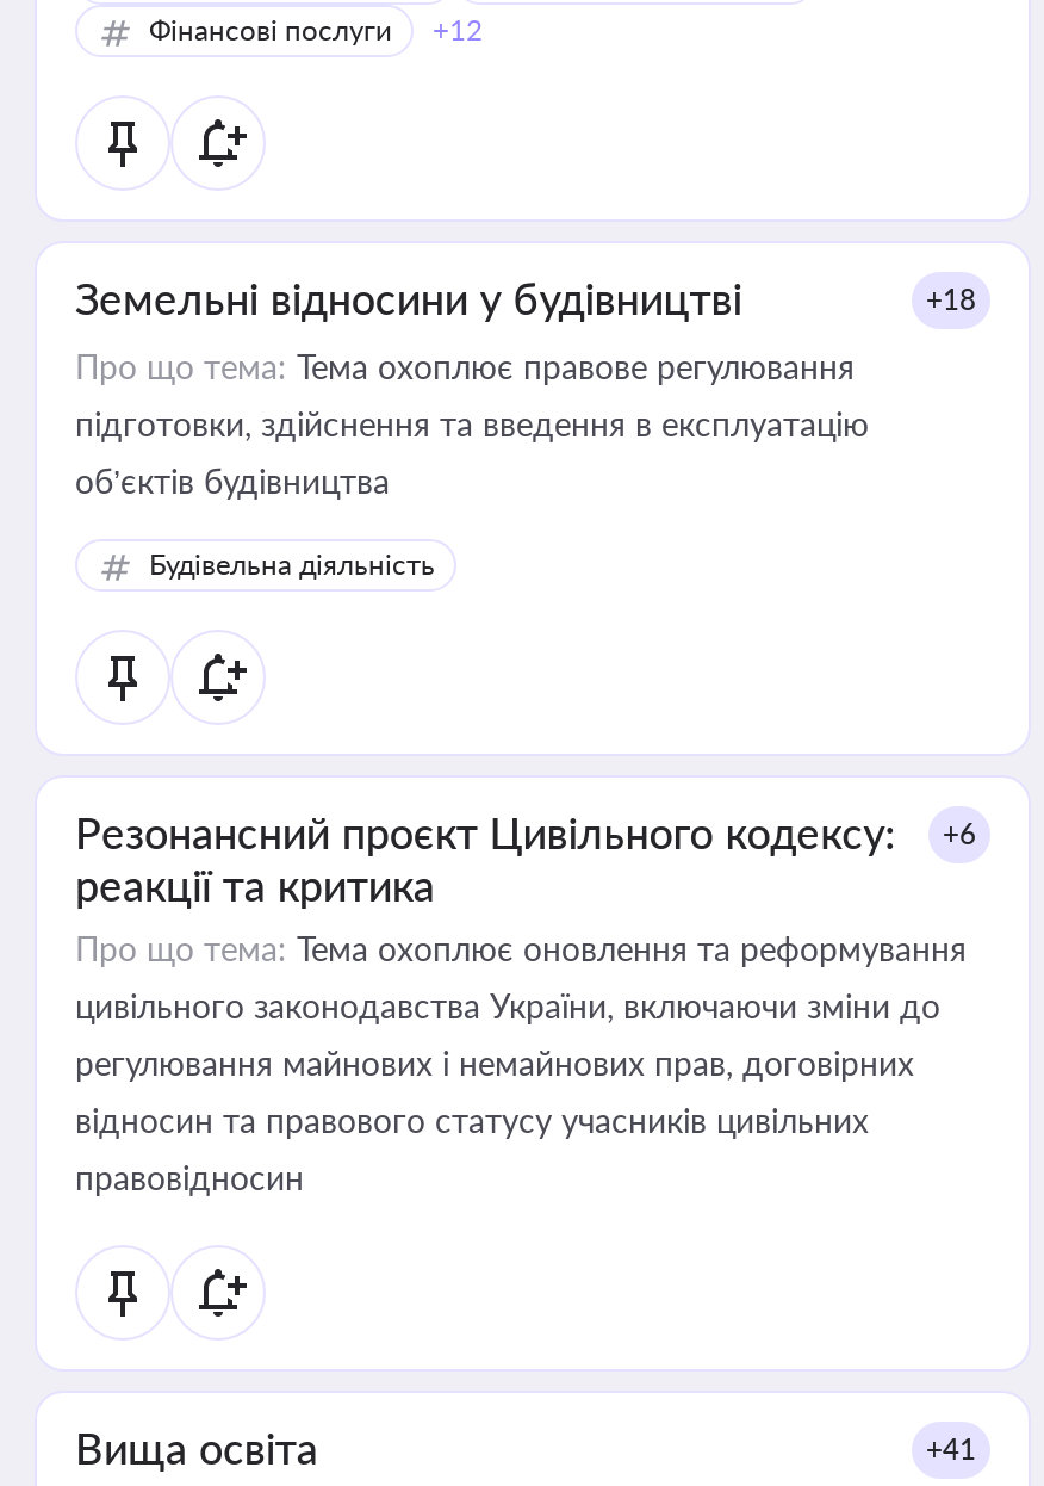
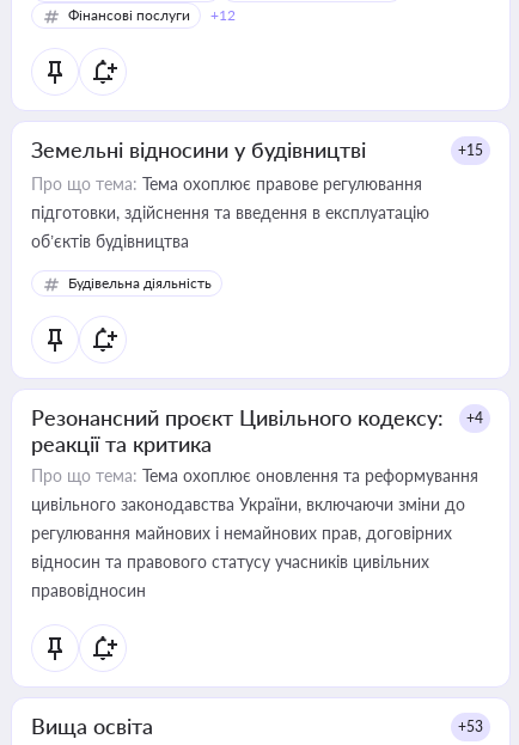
[926,281,976,317] +18 -> [458,141,483,159] +15
[75,806,976,859] Резонансний проєкт Цивільного кодексу: +6 -> [31,404,483,430] Резонансний проєкт Цивільного кодексу: +4
[926,1431,976,1467] +41 -> [458,717,483,735] +53

